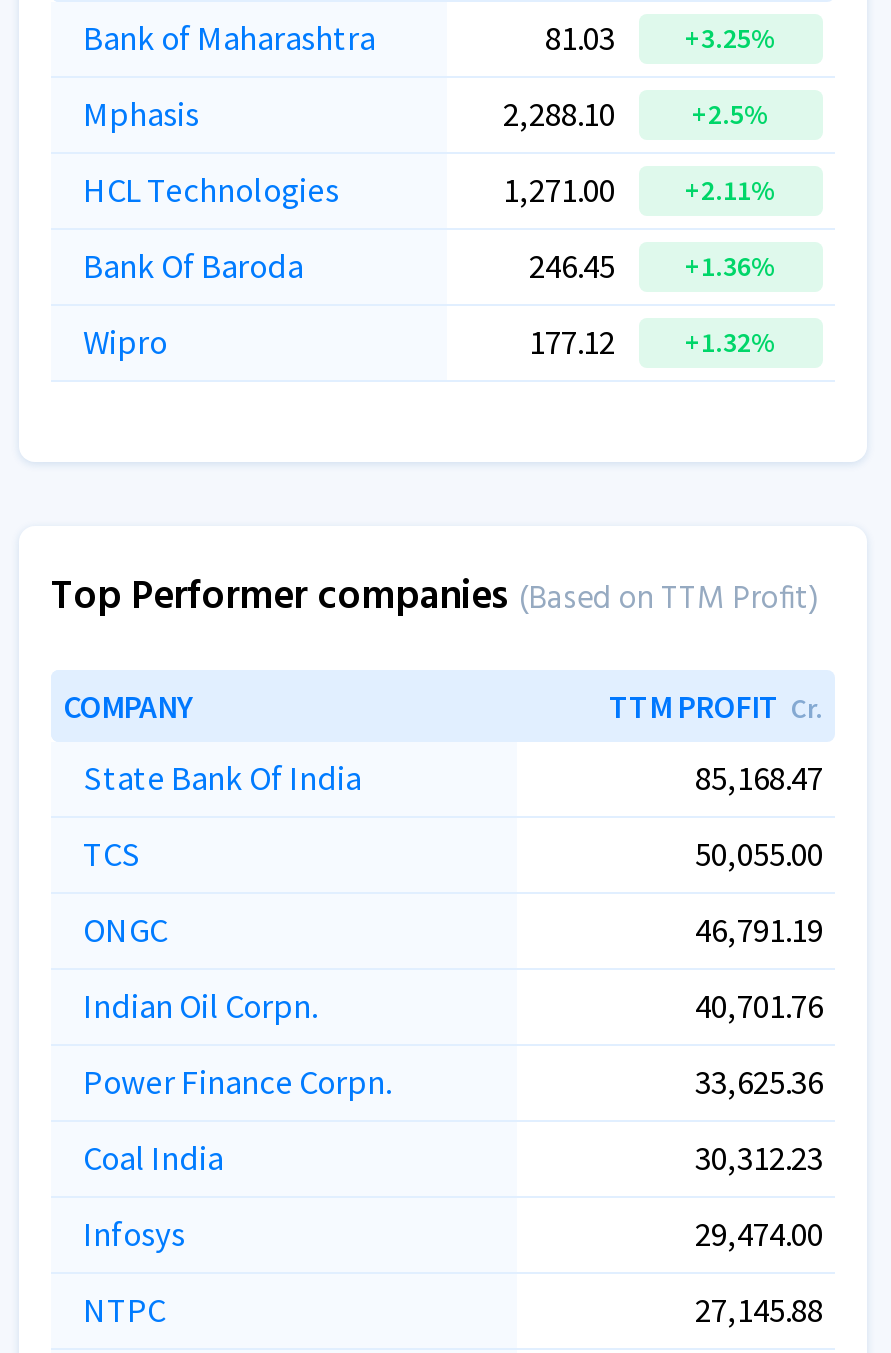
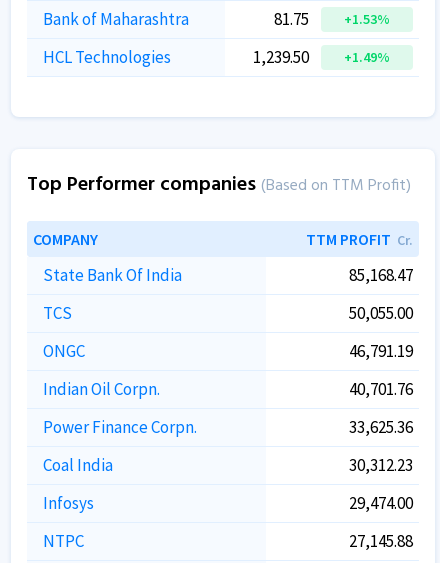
[83,16,777,136] 81.03 | +3.25% | Mphasis | 2,288.10 | +2.5% -> [274,8,390,30] 81.75 | +1.53%
[83,168,777,364] 1,271.00 | +2.11% | Bank Of Baroda | 246.45 | +1.36% | Wipro | 177.12 | +1.32% -> [253,46,390,68] 1,239.50 | +1.49%

